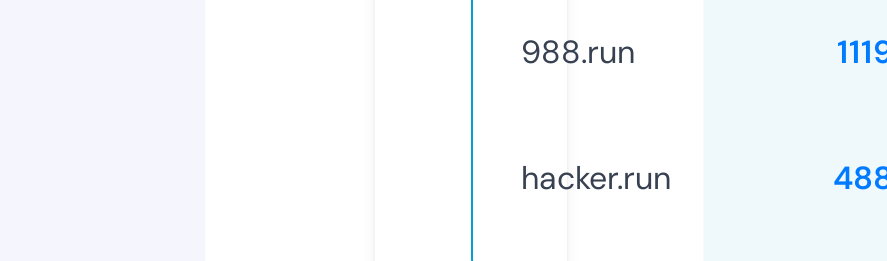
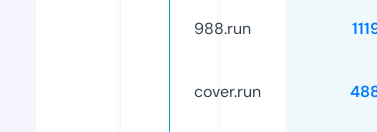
[521,157,671,199] hacker.run -> [194,81,261,102] cover.run

